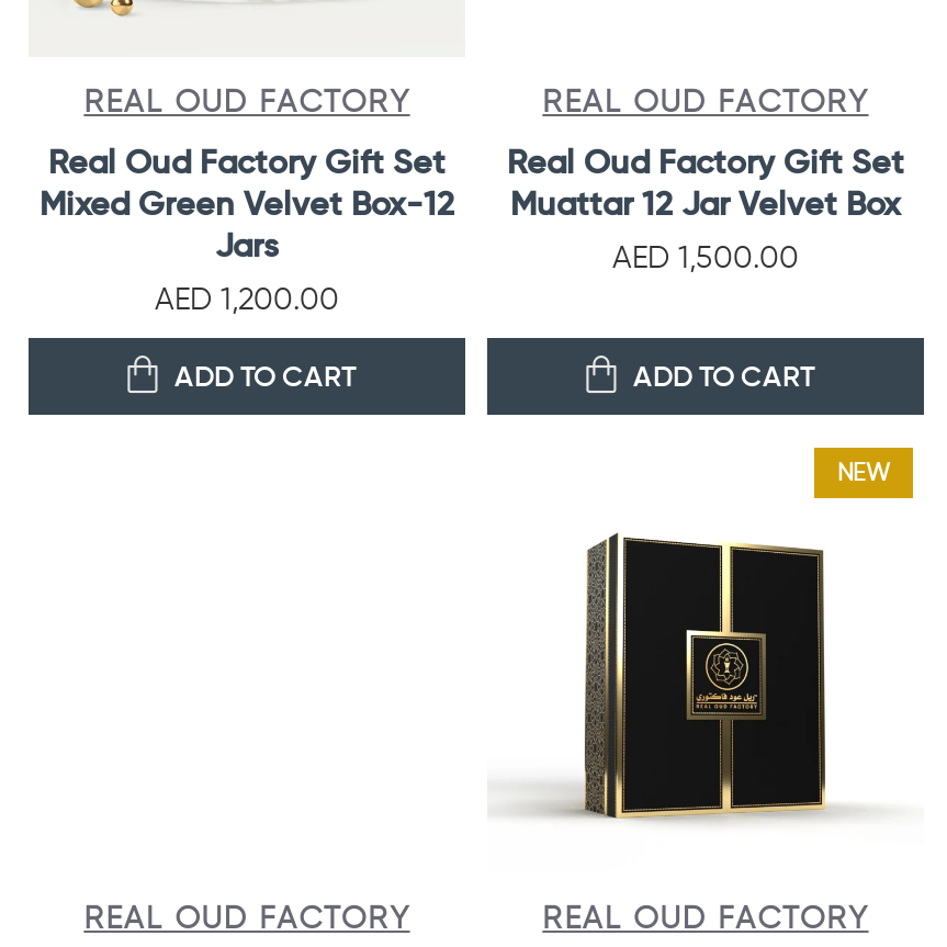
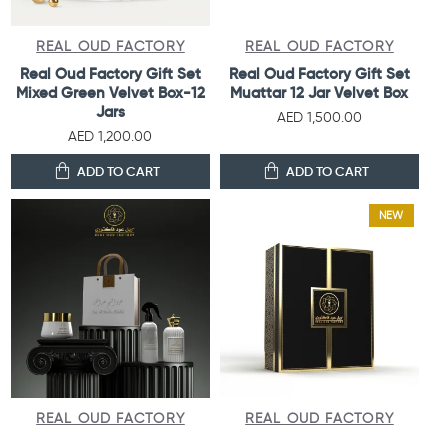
none -> [10,198,211,399] [image]

